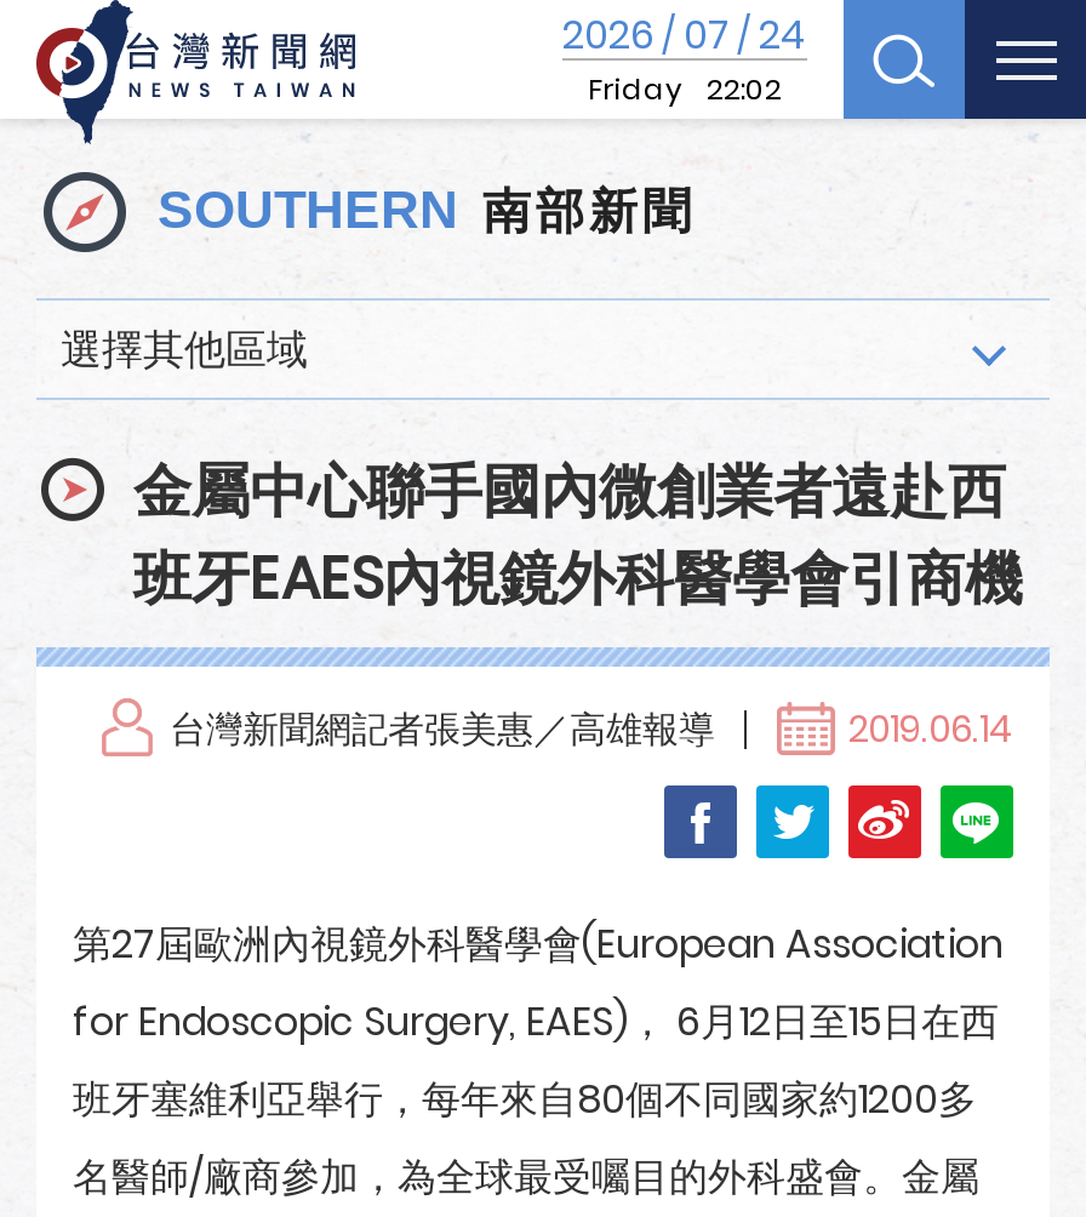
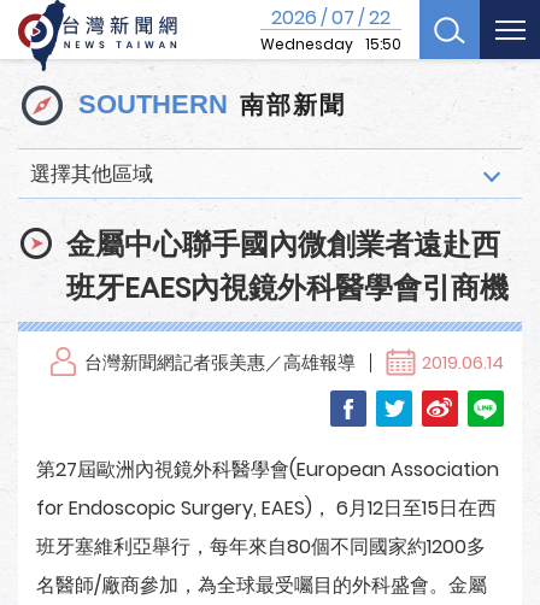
[562,7,807,109] 2026 / 07 / 24 | Friday 22:02 -> [260,4,401,54] 2026 / 07 / 22 | Wednesday 15:50

